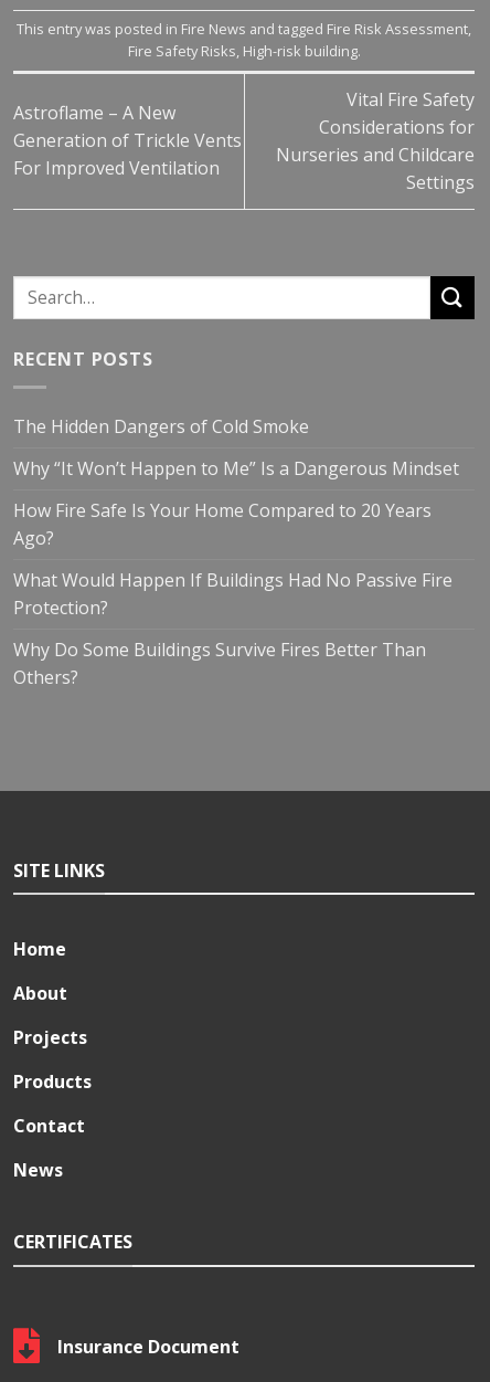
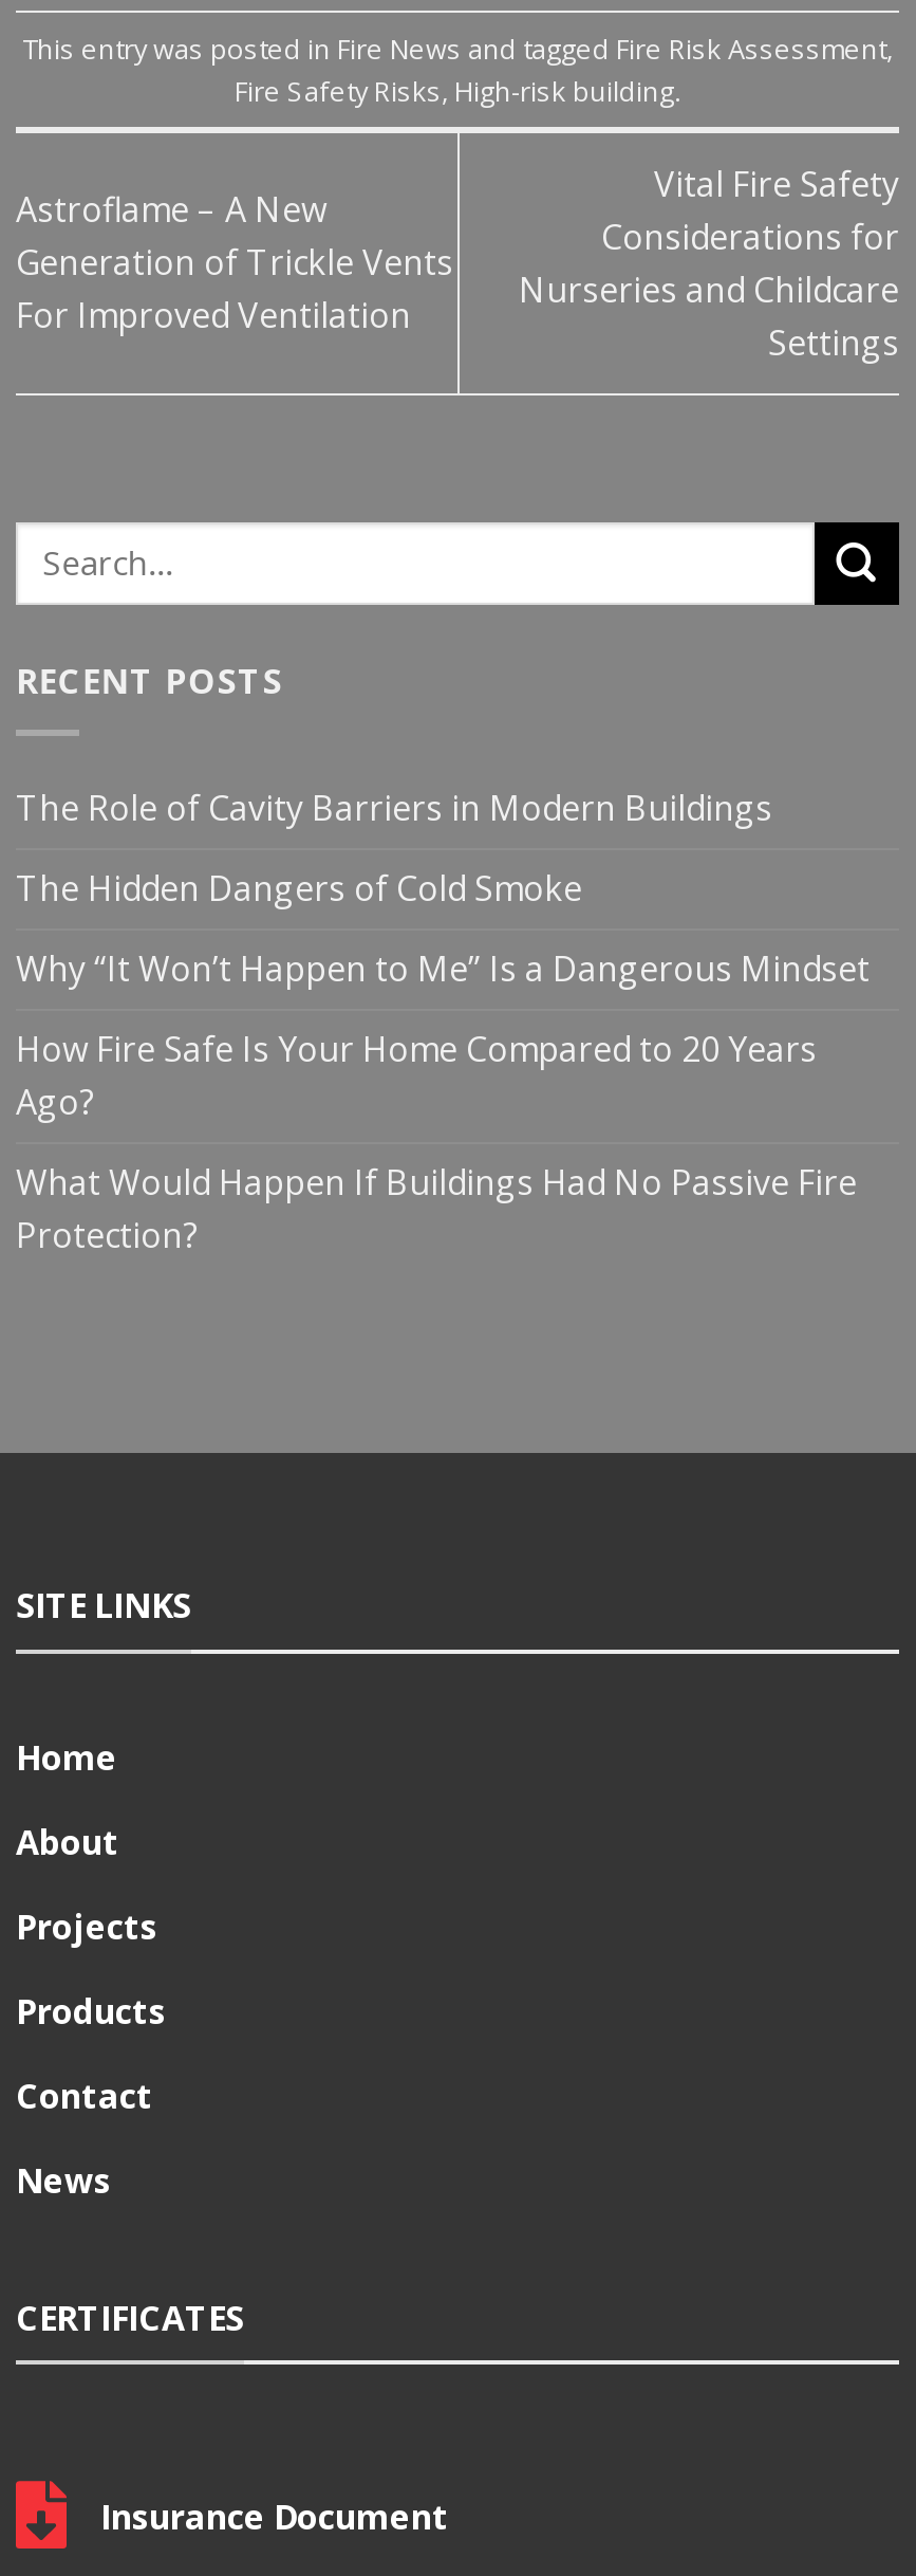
none -> [16,785,772,831] The Role of Cavity Barriers in Modern Buildings
moved [13,414,459,619] -> [16,865,870,1258]: The Hidden Dangers of Cold Smoke | Why “It Won’t Happen to Me” Is a Dangerous Mindset | How Fire Safe Is Your Home Compared to 20 Years | Ago? | What Would Happen If Buildings Had No Passive Fire | Protection?
[13,637,426,689] Why Do Some Buildings Survive Fires Better Than | Others? -> none

